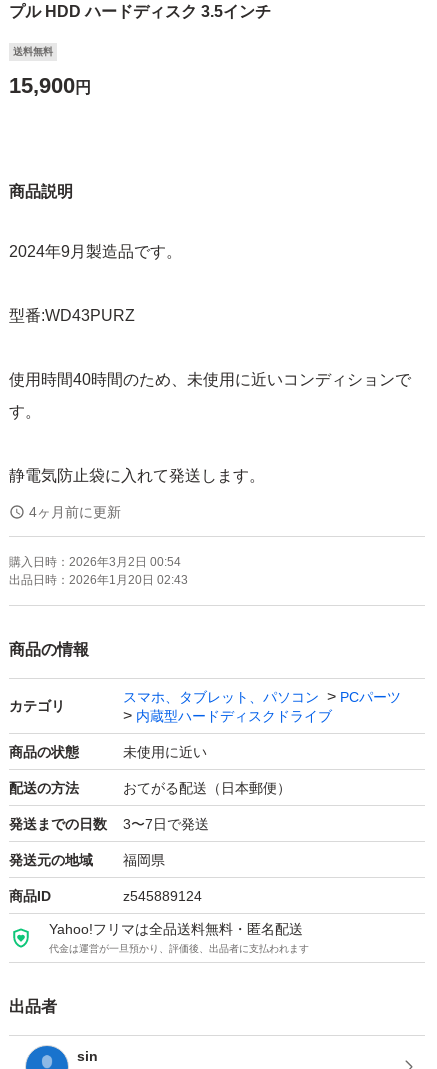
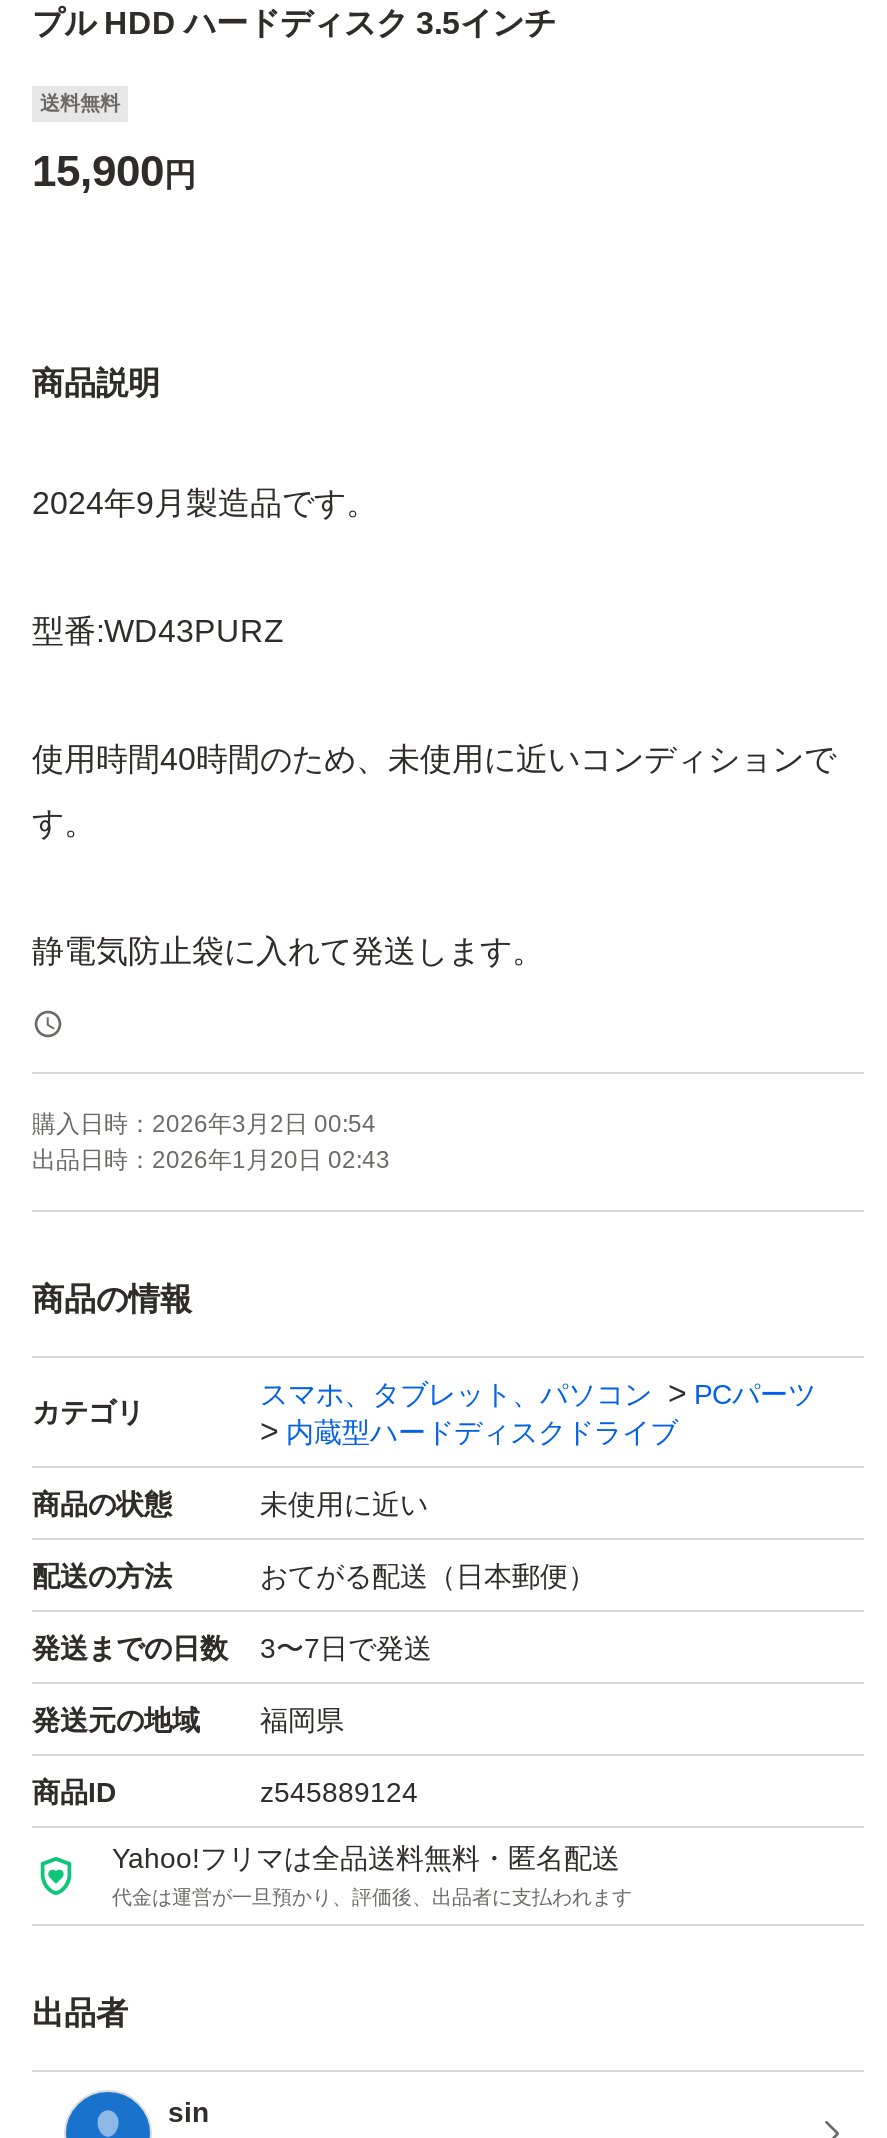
[29,504,121,520] 4ヶ月前に更新 -> none

